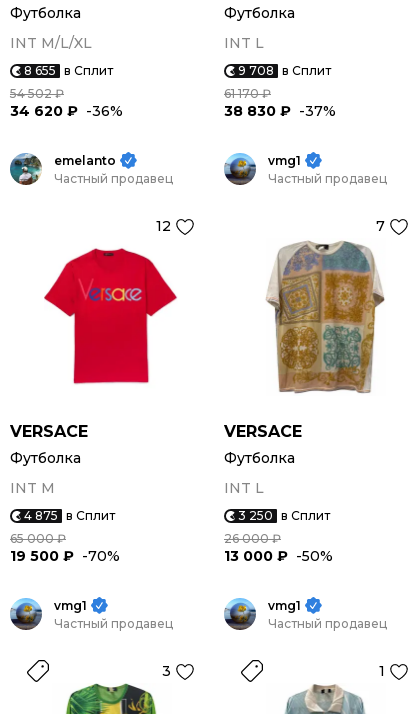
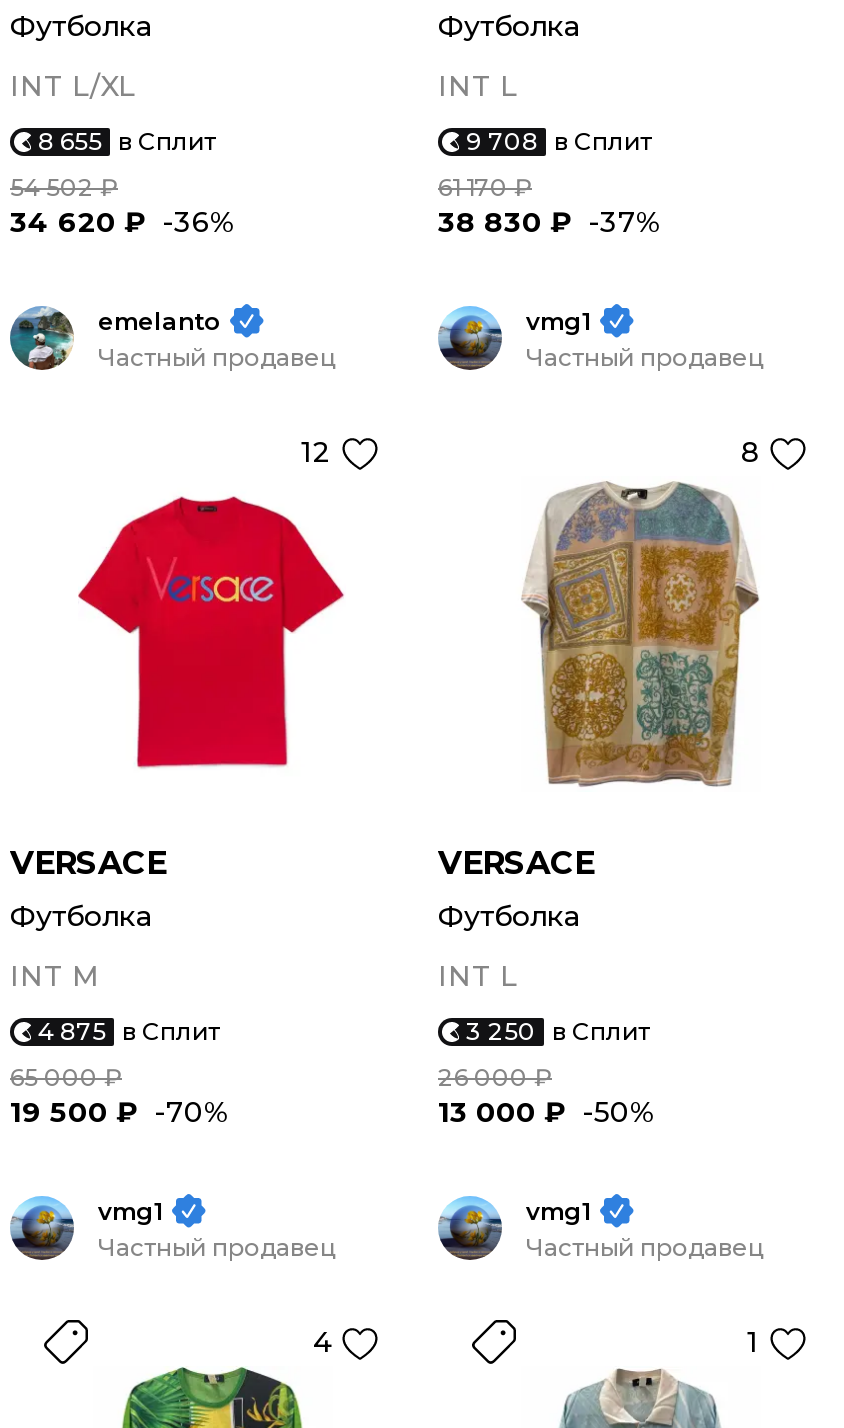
[10,34,92,52] INT M/L/XL -> [10,68,136,104] INT L/XL
[375,217,384,235] 7 -> [741,434,759,470] 8
[161,662,170,680] 3 -> [313,1324,331,1360] 4

